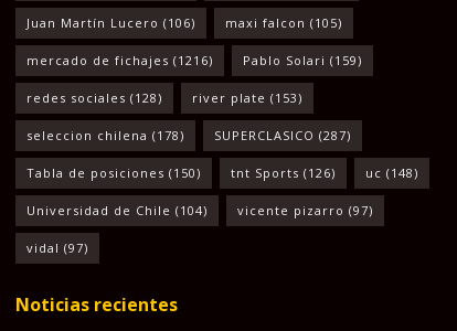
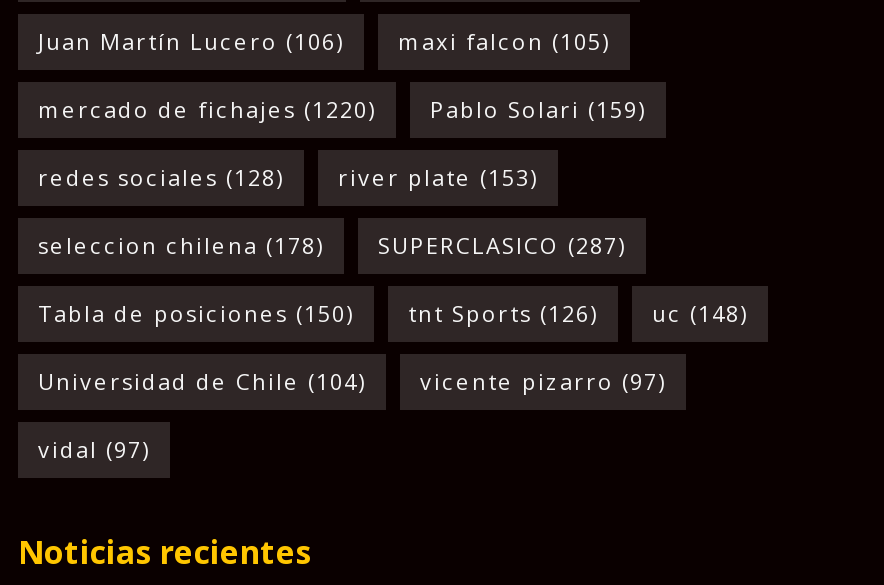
[26,52,213,69] mercado de fichajes (1216) -> [38,94,376,124] mercado de fichajes (1220)

